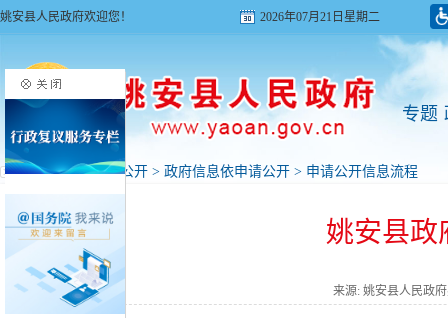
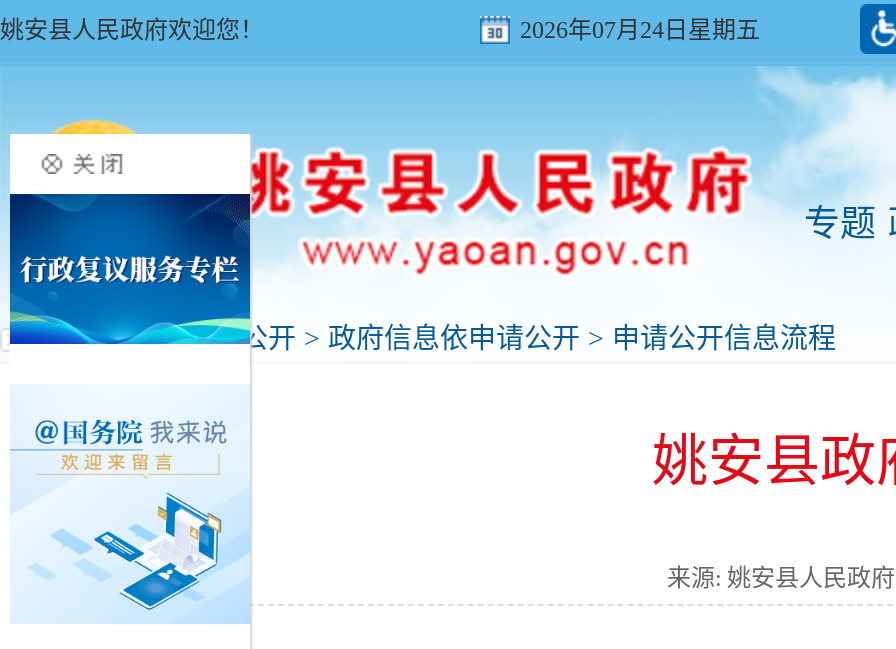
[260,10,380,24] 2026年07月21日星期二 -> [520,16,760,44] 2026年07月24日星期五

